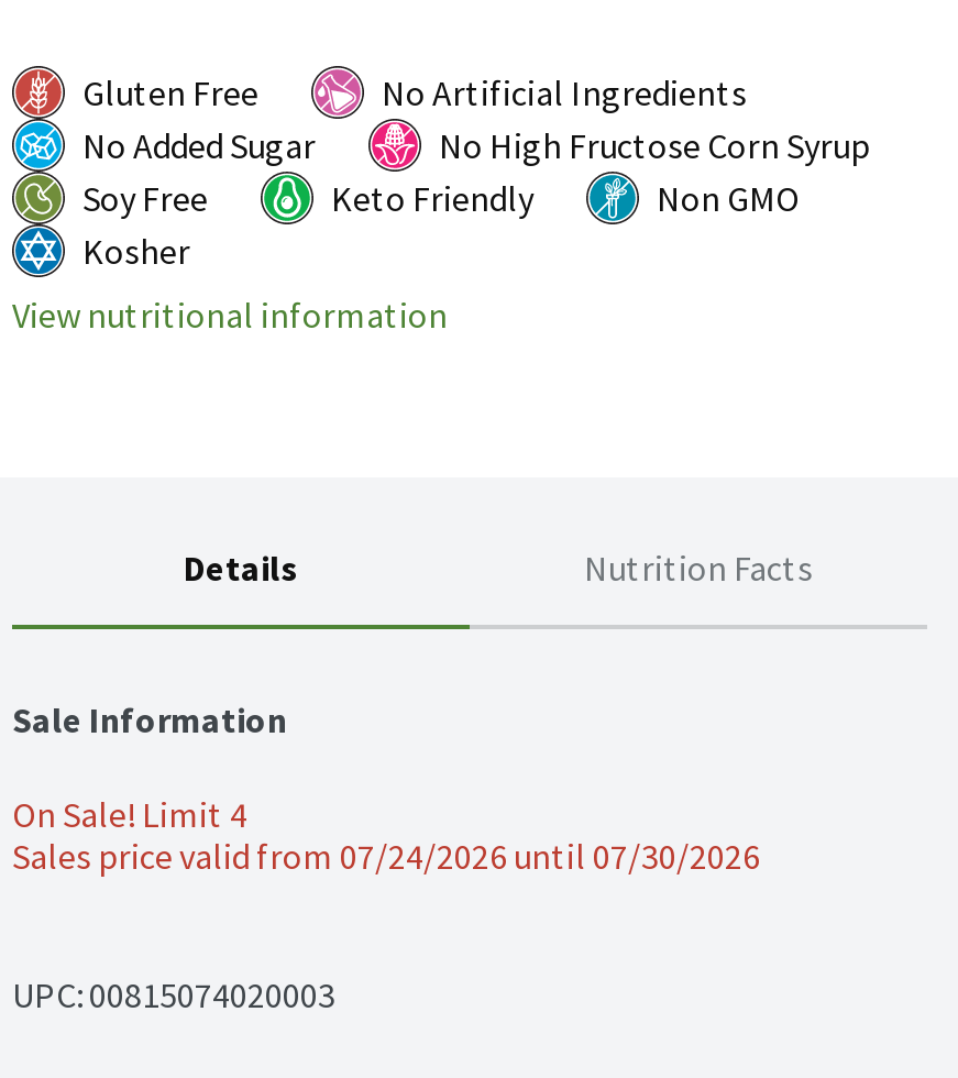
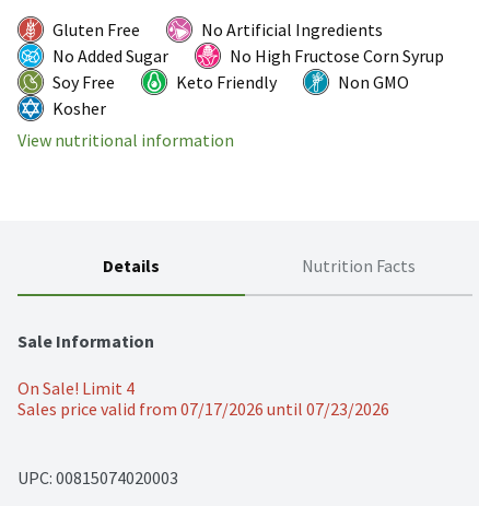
[12,835,760,879] Sales price valid from 07/24/2026 until 07/30/2026 -> [17,398,389,420] Sales price valid from 07/17/2026 until 07/23/2026

